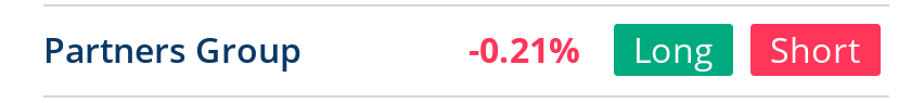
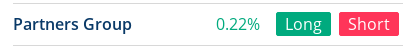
[469,26,861,74] -0.21% Long Short -> [216,13,390,35] 0.22% Long Short

